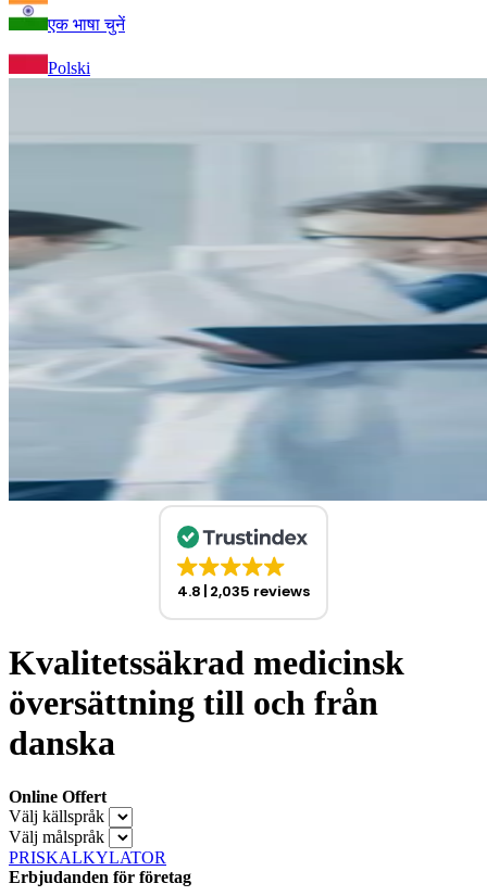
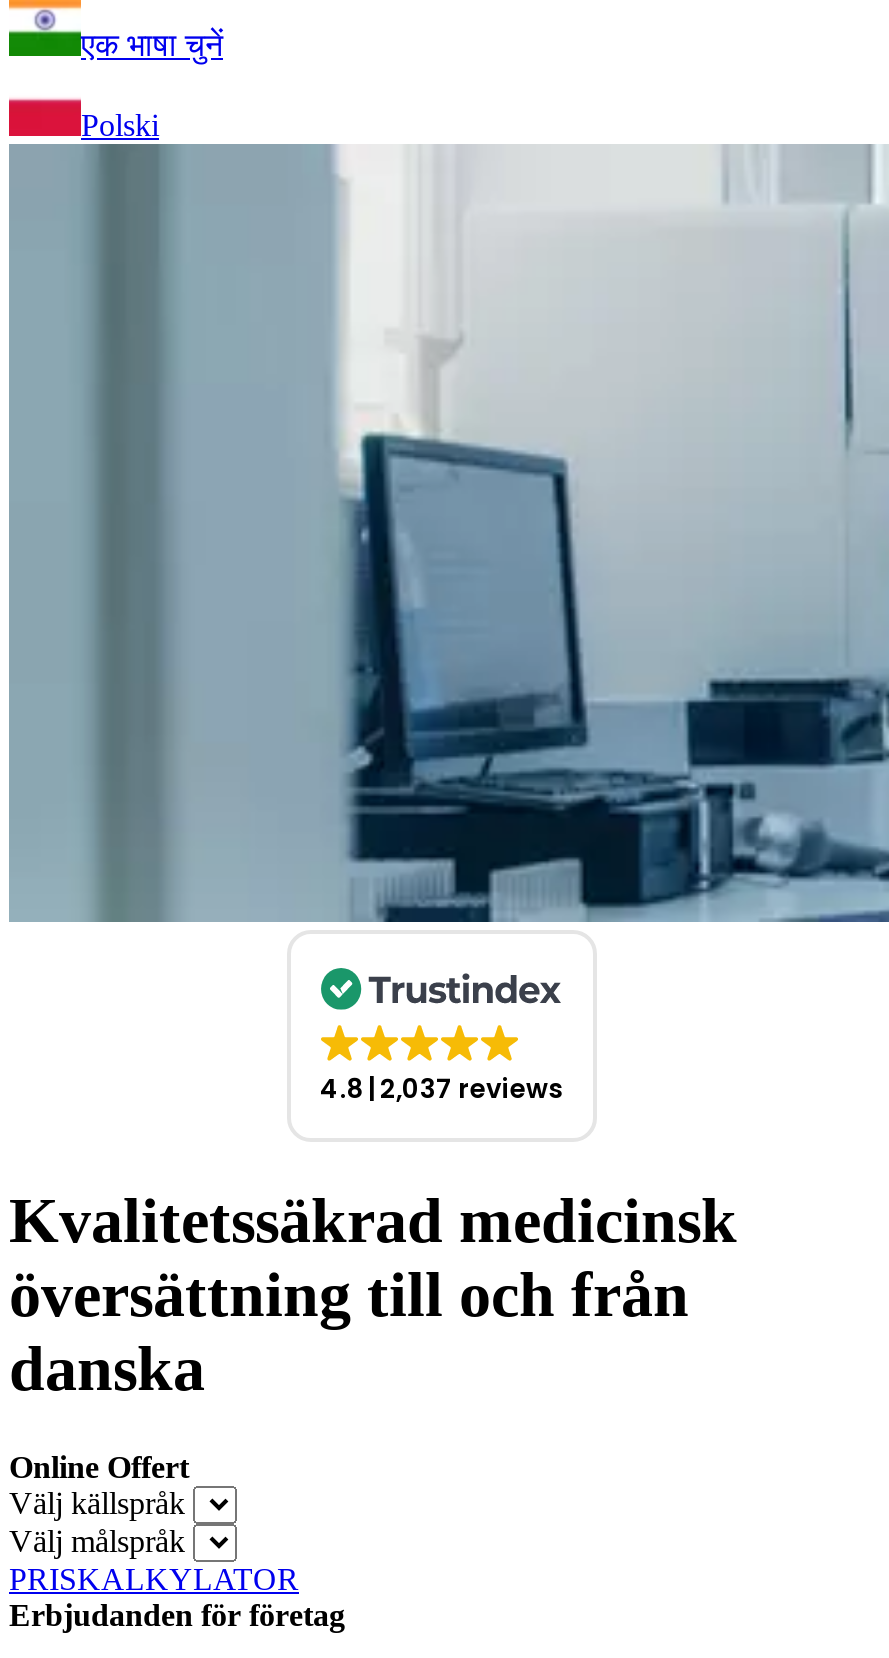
[8,78,484,501] [image] -> [9,146,883,922] [image]
[177,581,310,602] 4.8 2,035 reviews -> [320,1070,562,1108] 4.8 2,037 reviews

